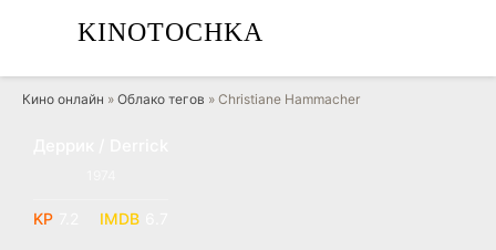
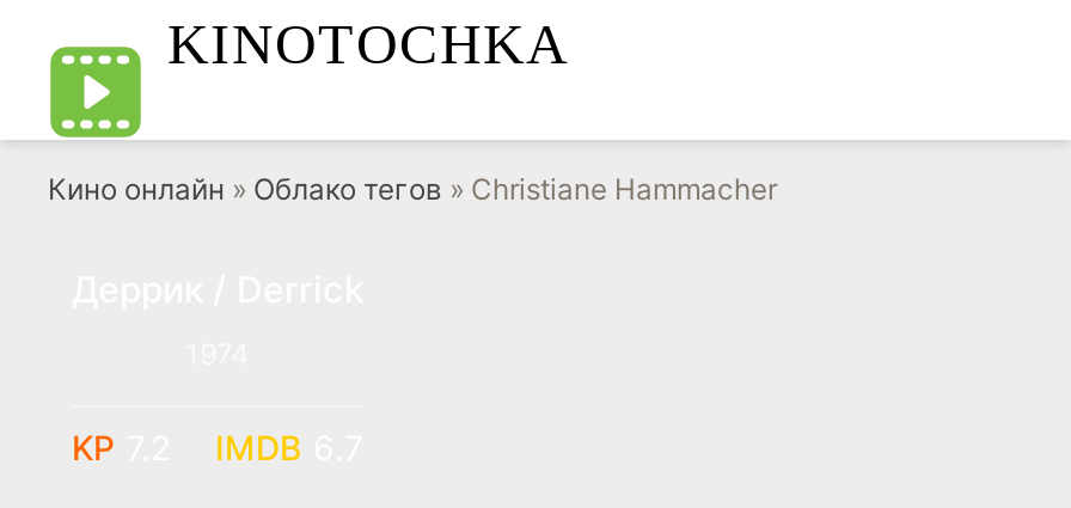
none -> [48,44,143,140] [image]

